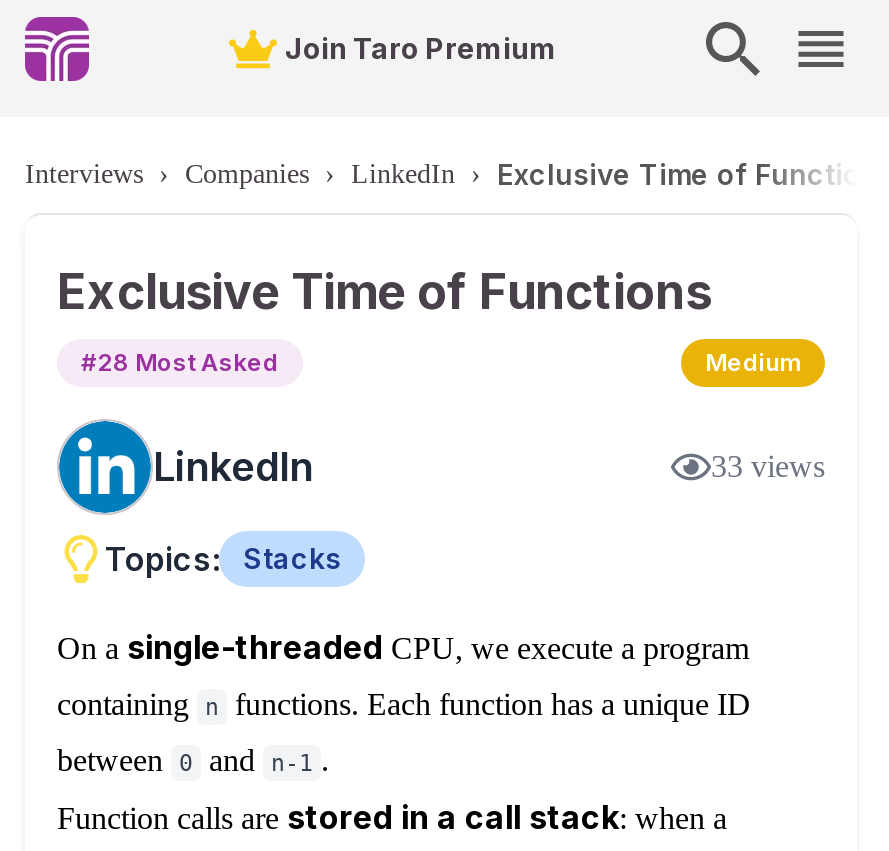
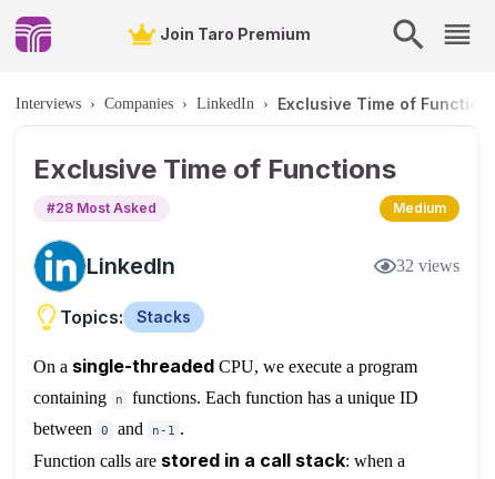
[711,449,825,483] 33 views -> [396,256,459,275] 32 views

